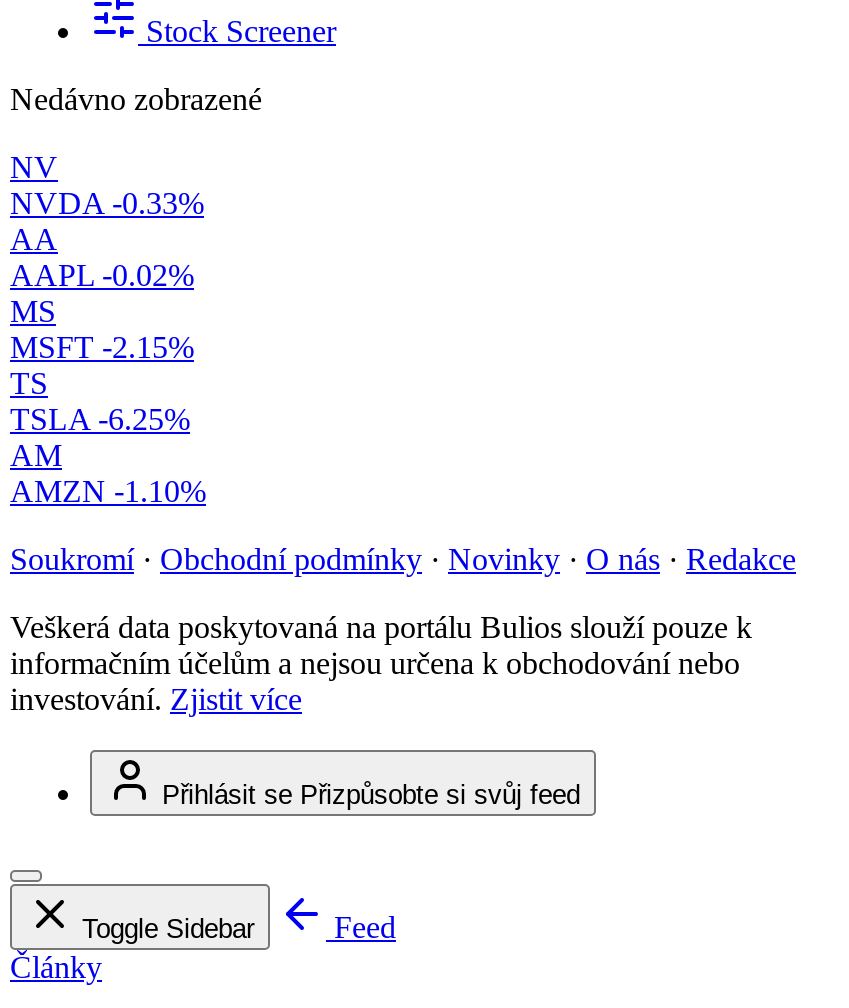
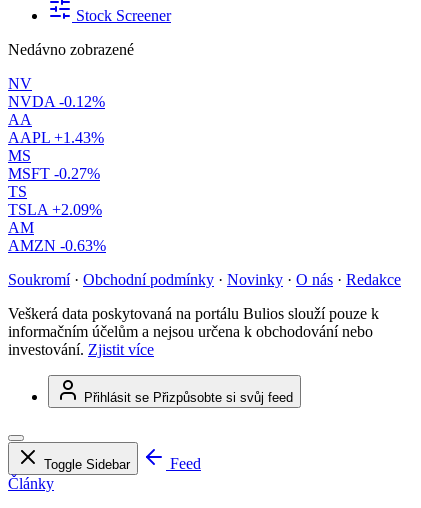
[10,186,204,220] NVDA -0.33% -> [8,93,105,110] NVDA -0.12%
[10,258,194,292] AAPL -0.02% -> [8,129,104,146] AAPL +1.43%
[10,330,194,364] MSFT -2.15% -> [8,165,100,182] MSFT -0.27%
[10,402,190,436] TSLA -6.25% -> [8,201,102,218] TSLA +2.09%
[10,474,206,508] AMZN -1.10% -> [8,237,106,254] AMZN -0.63%

